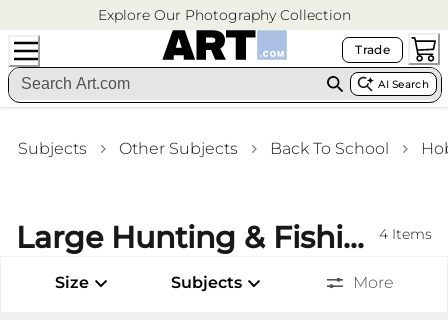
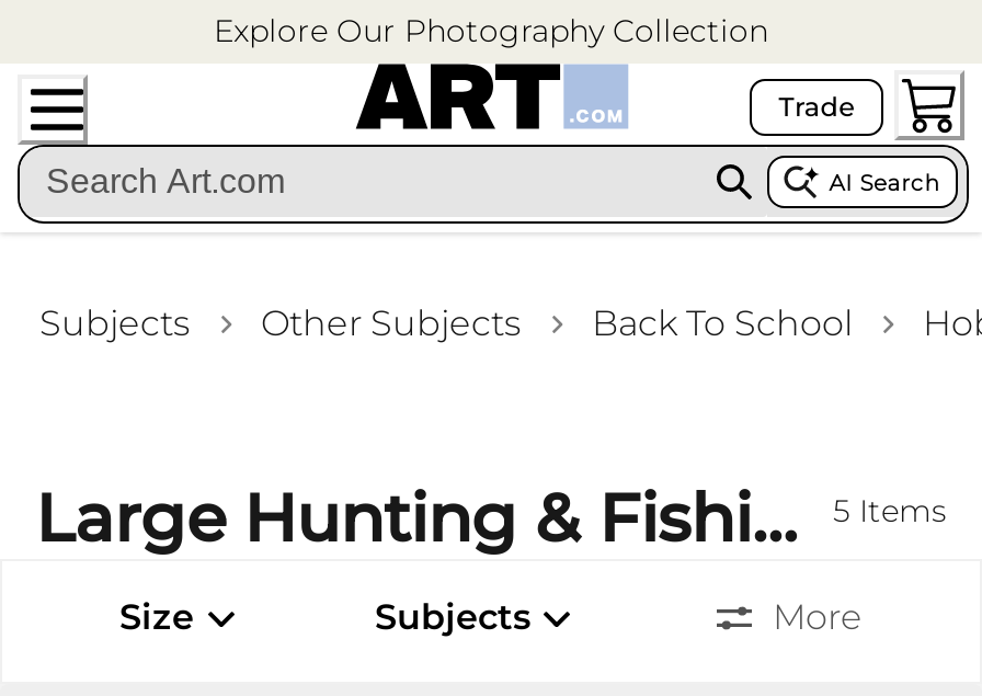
[379,225,432,243] 4 Items -> [833,491,947,530] 5 Items

